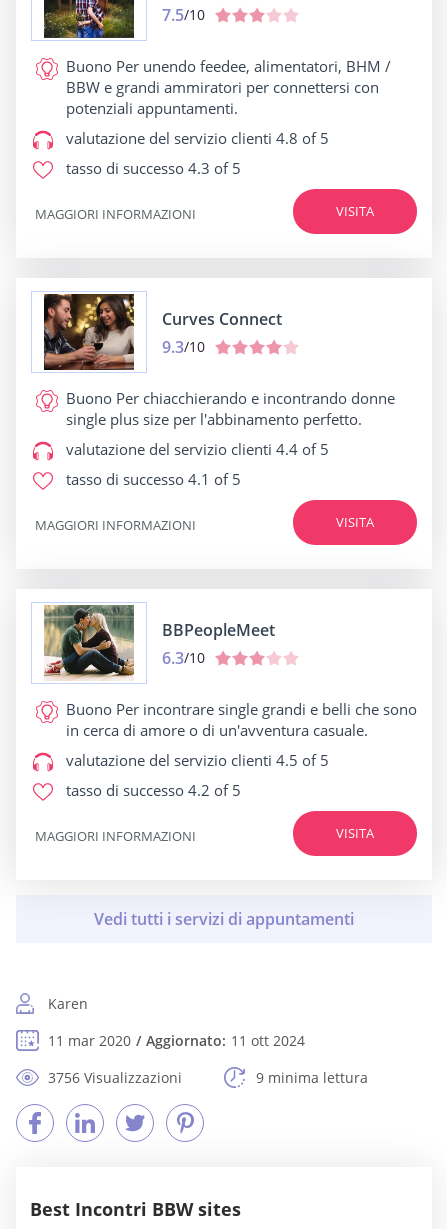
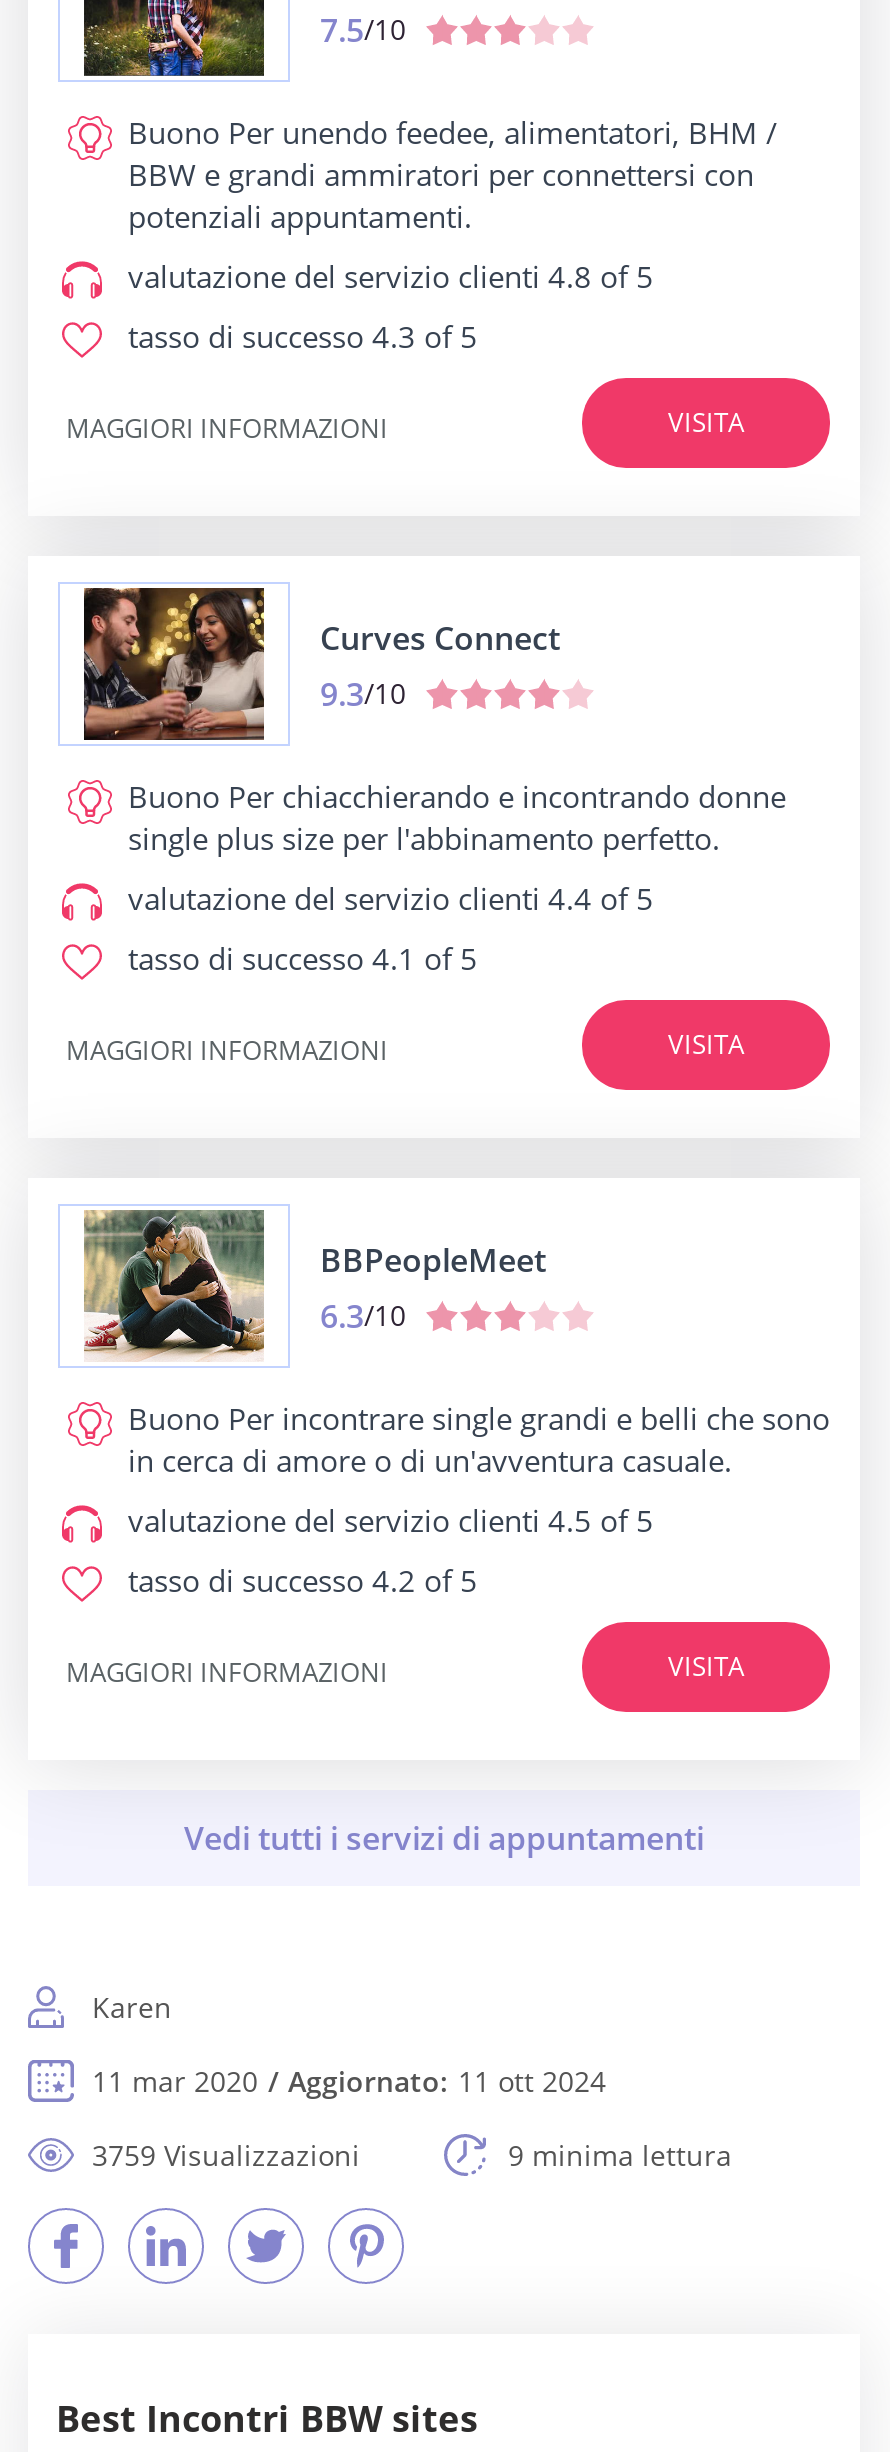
[48,1068,182,1087] 3756 Visualizzazioni -> [92,2136,360,2174] 3759 Visualizzazioni

